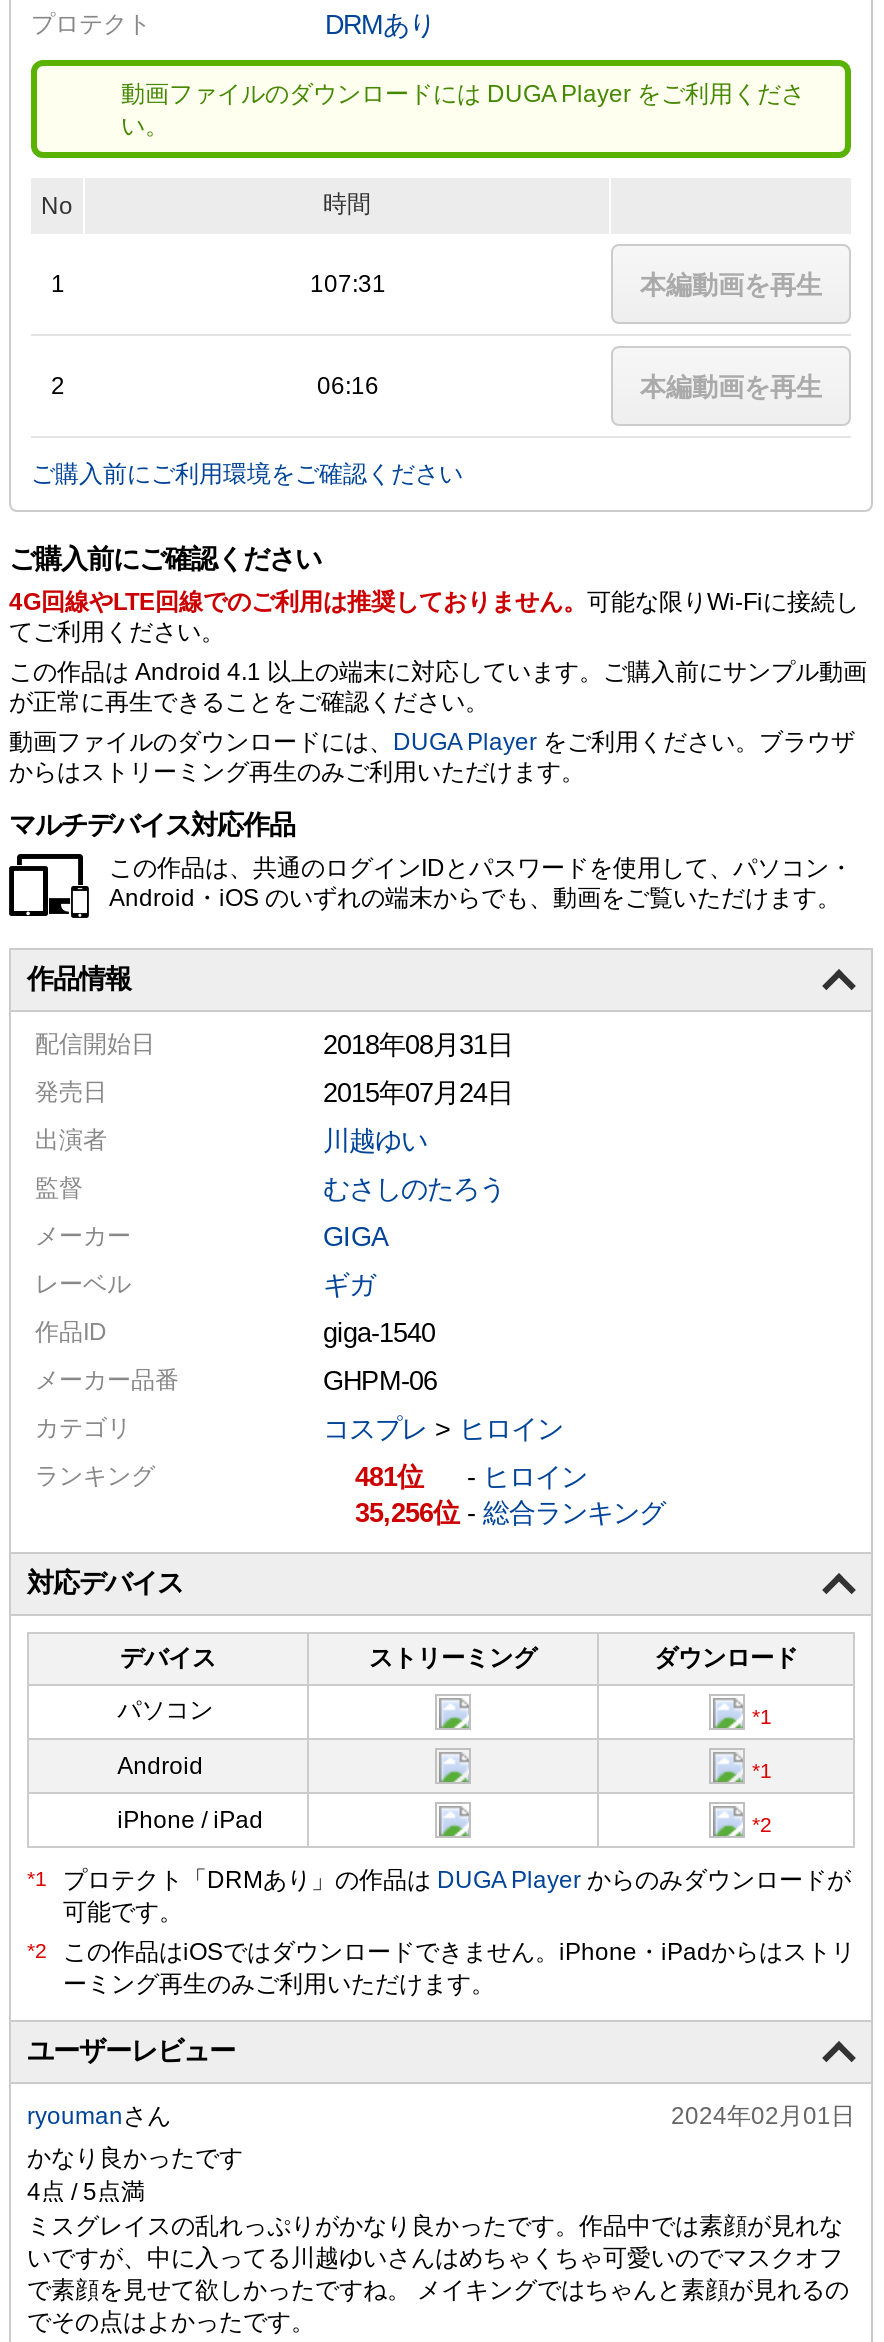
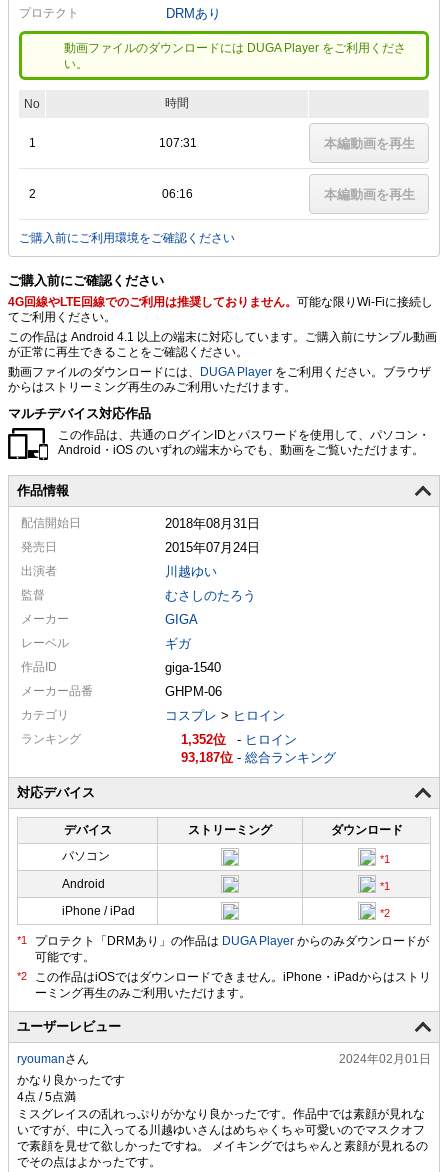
[355,1462,397,1492] 481 -> [181,732,213,747] 1,352
[355,1498,665,1528] 35,256 -総合ランキング -> [181,750,336,765] 93,187 -総合ランキング

